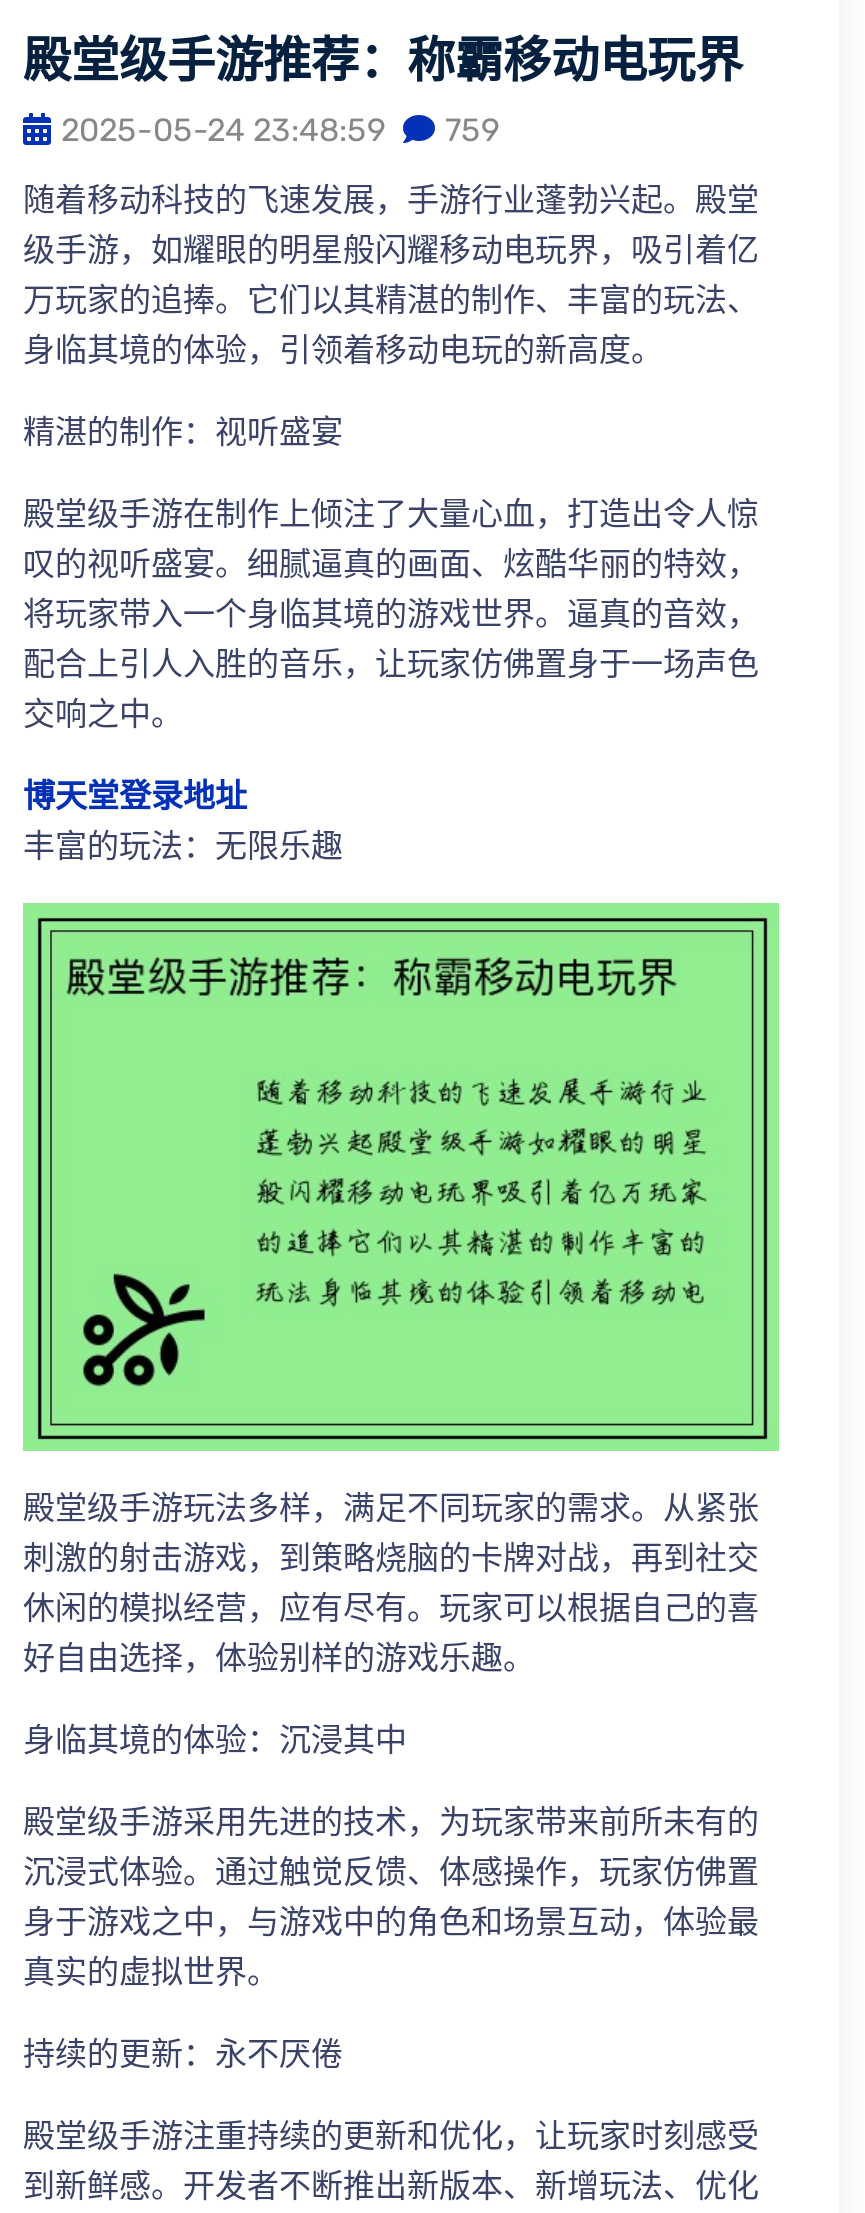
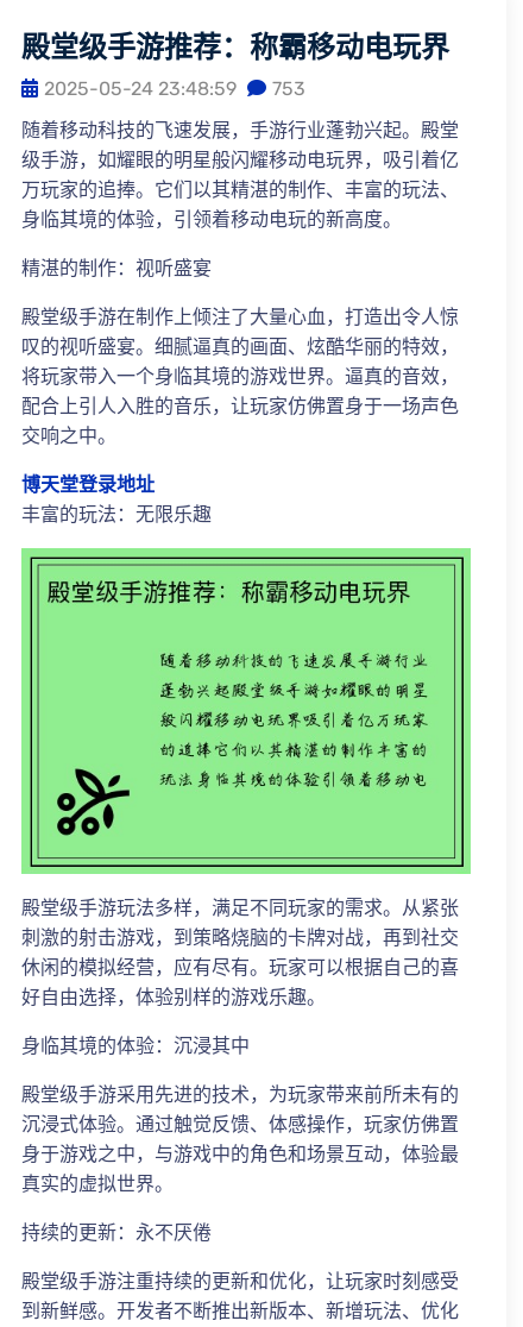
[61,111,499,149] 2025-05-24 23:48:59 759 -> [44,77,305,100] 2025-05-24 23:48:59 753

